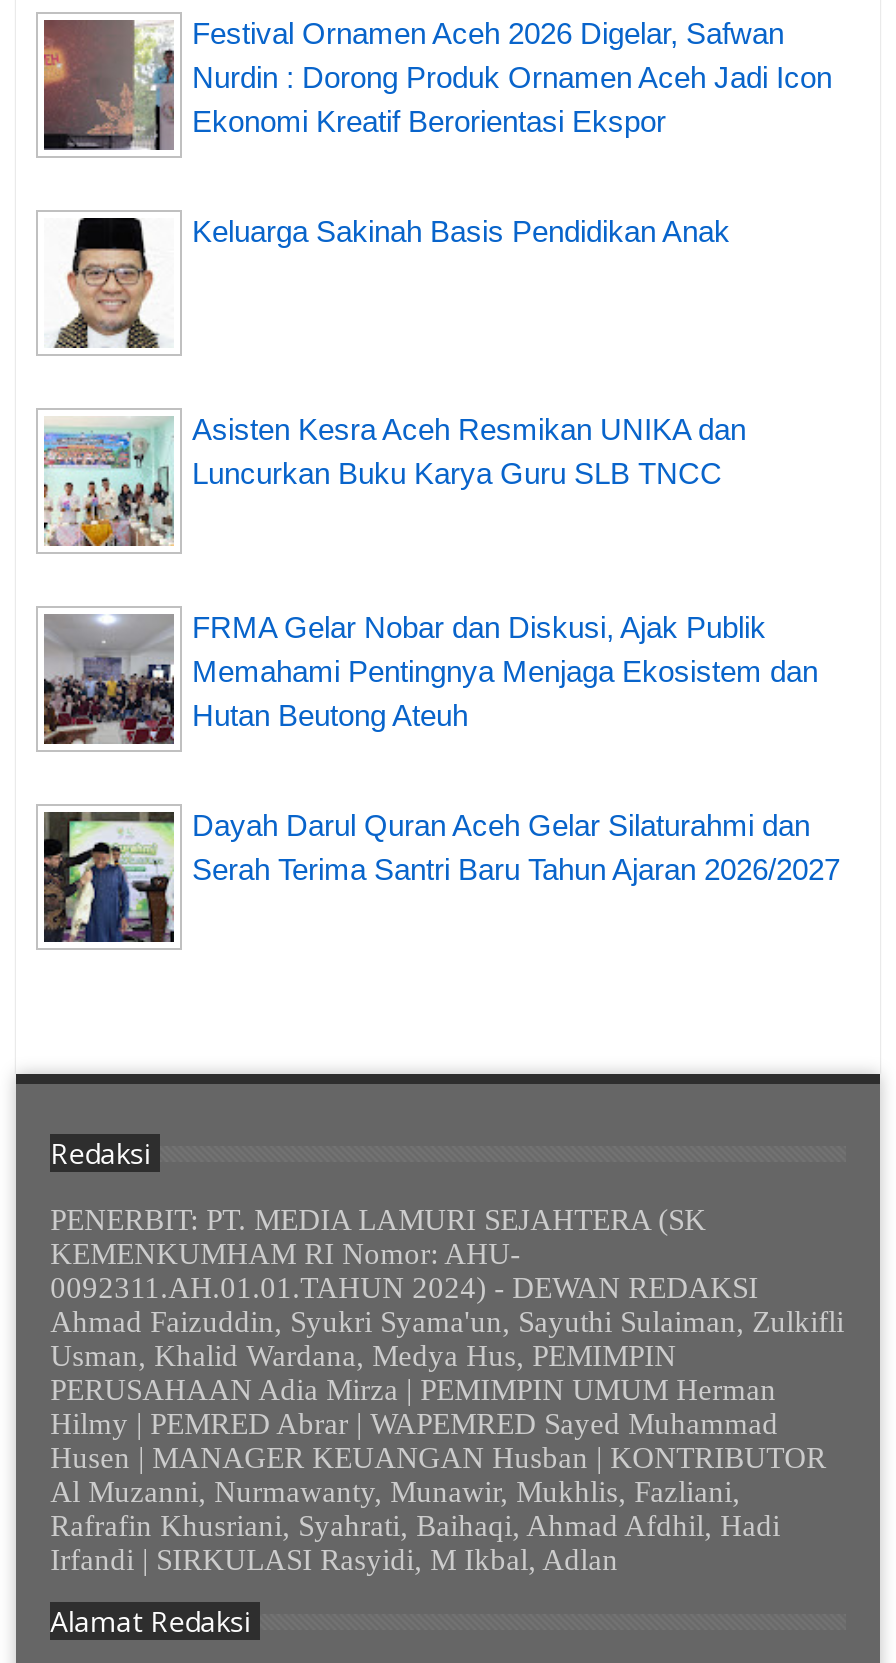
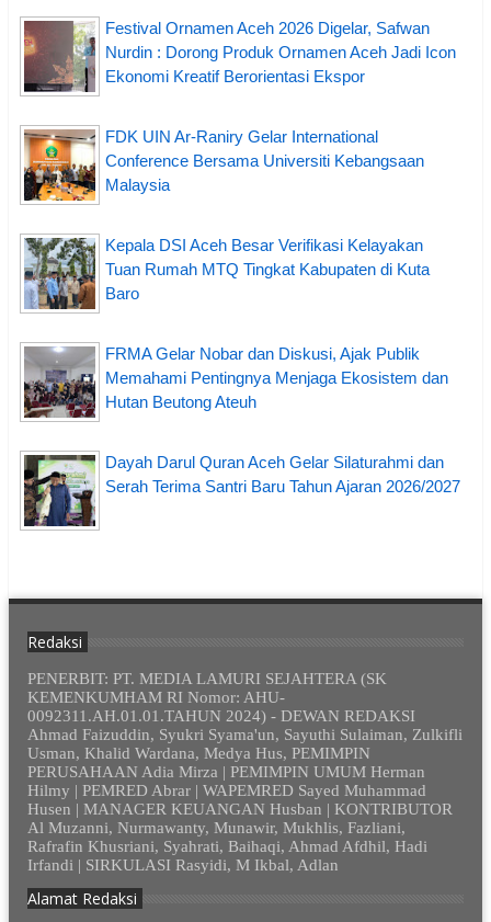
[44,214,730,350] [image] | Keluarga Sakinah Basis Pendidikan Anak -> [23,127,424,202] [image] | FDK UIN Ar-Raniry Gelar International | Conference Bersama Universiti Kebangsaan | Malaysia
[44,412,746,548] [image] | Asisten Kesra Aceh Resmikan UNIKA dan | Luncurkan Buku Karya Guru SLB TNCC -> [24,236,430,310] [image] | Kepala DSI Aceh Besar Verifikasi Kelayakan | Tuan Rumah MTQ Tingkat Kabupaten di Kuta | Baro

